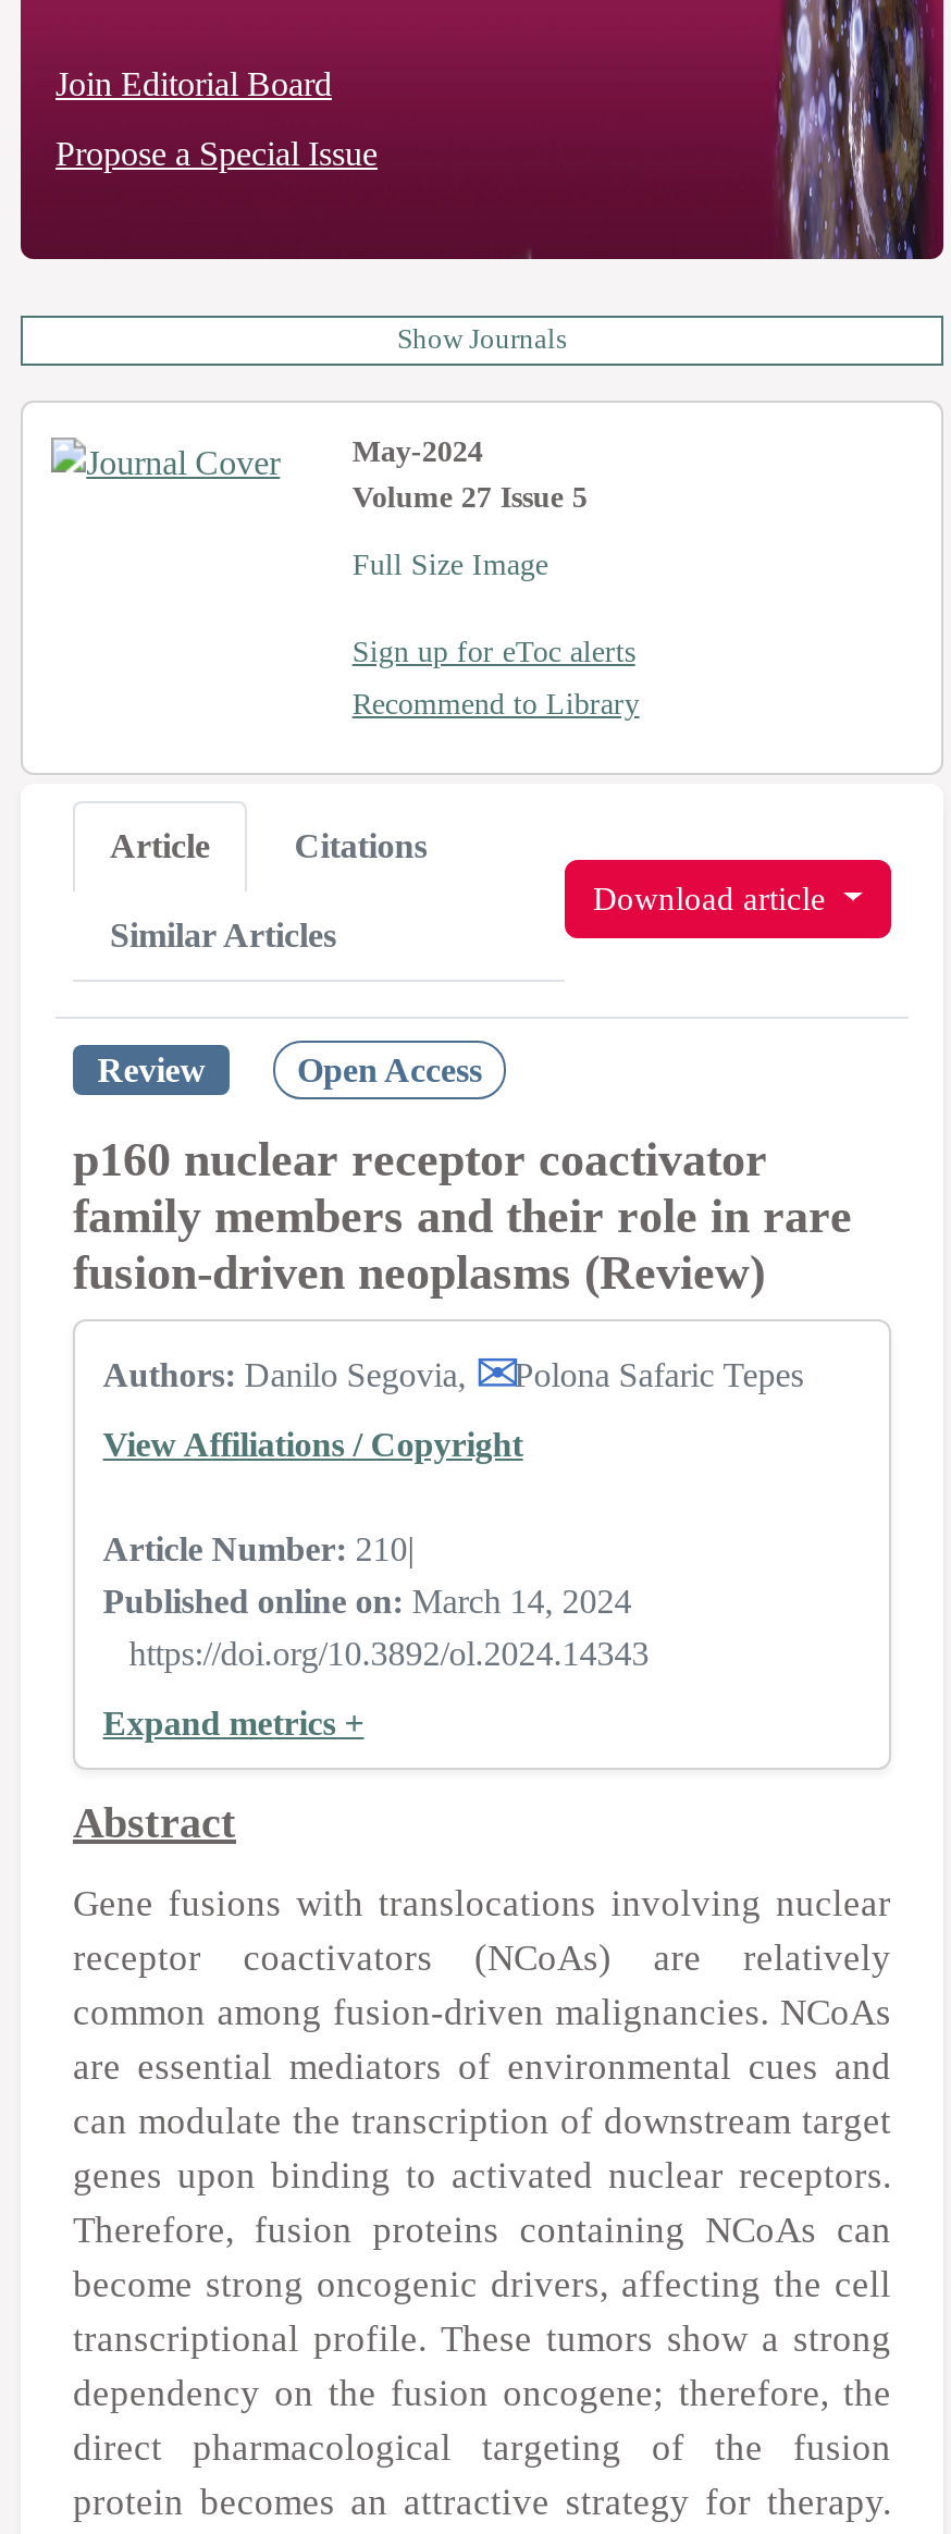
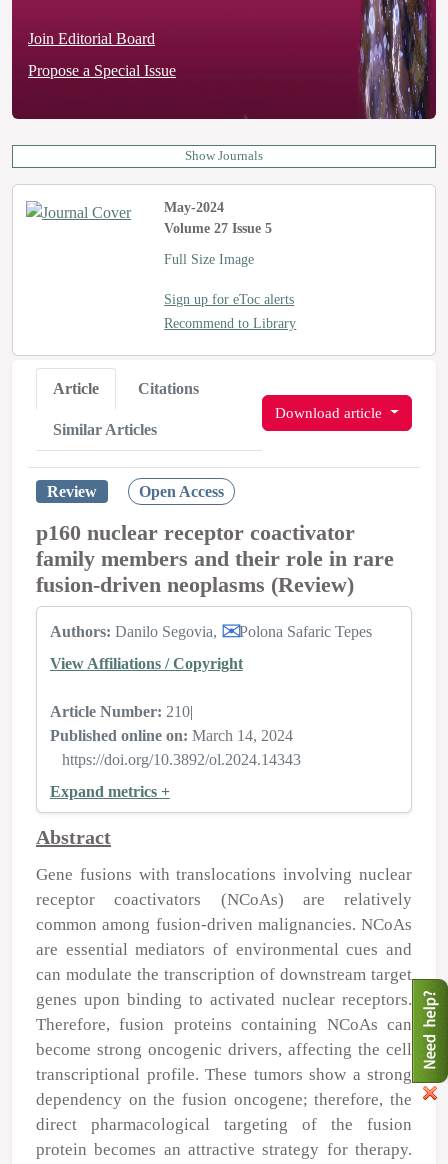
none -> [411,978,445,1101] [image]

